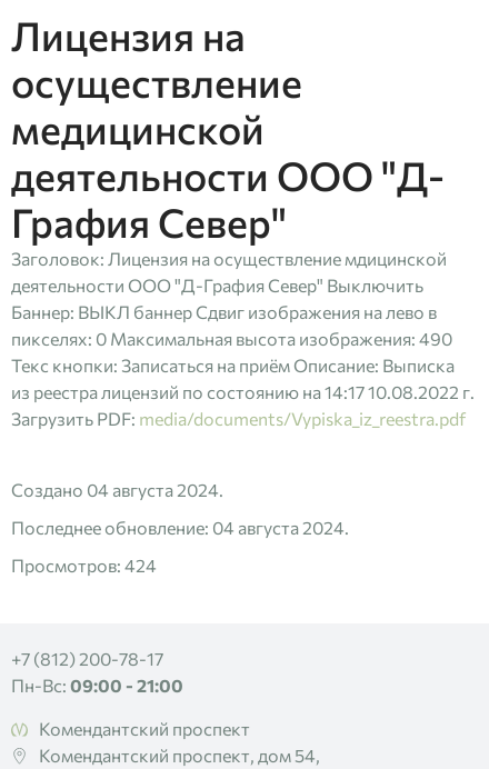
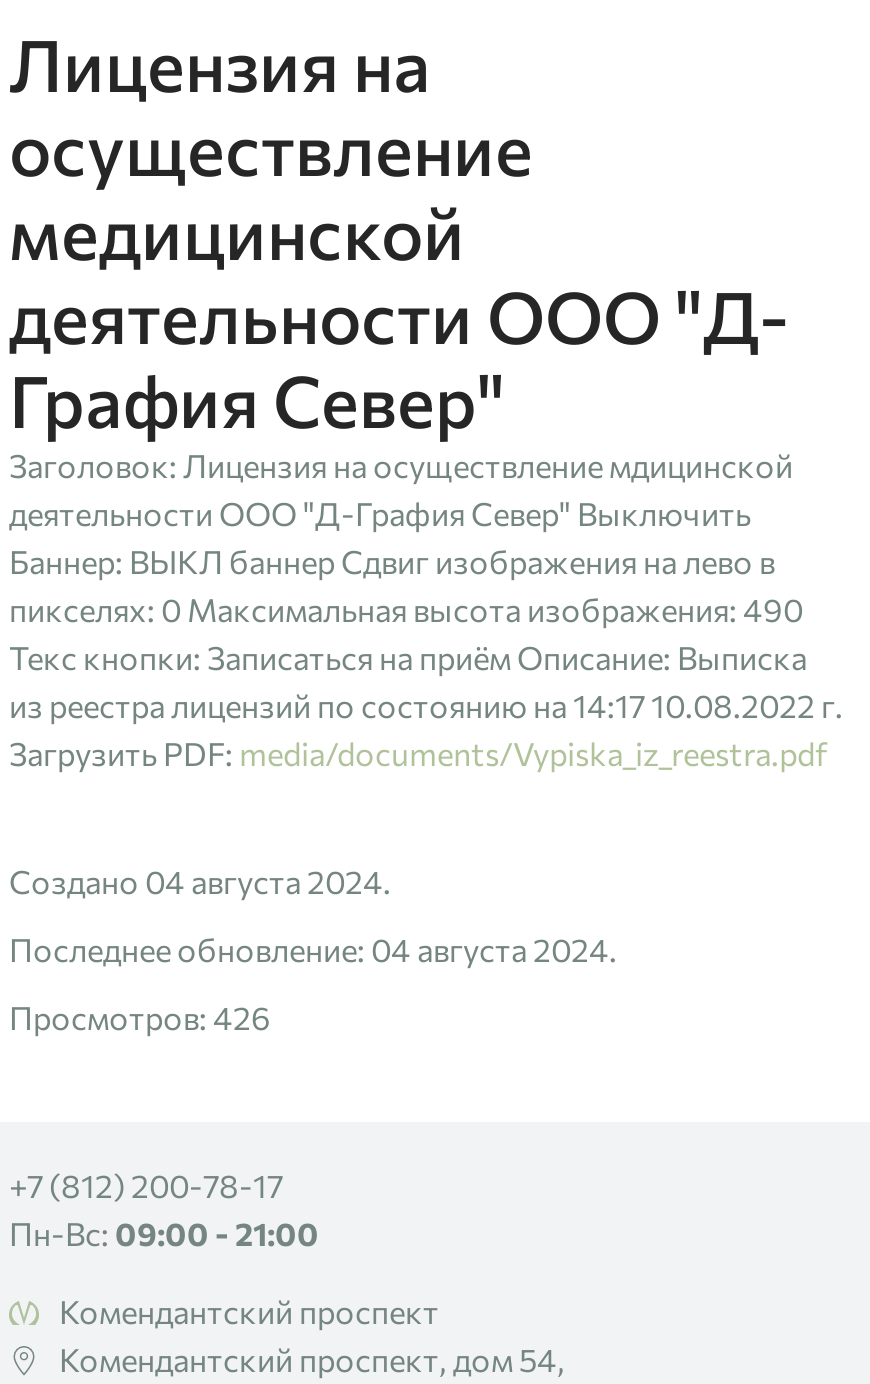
[11,555,157,576] Просмотров: 424 -> [9,998,271,1036] Просмотров: 426

